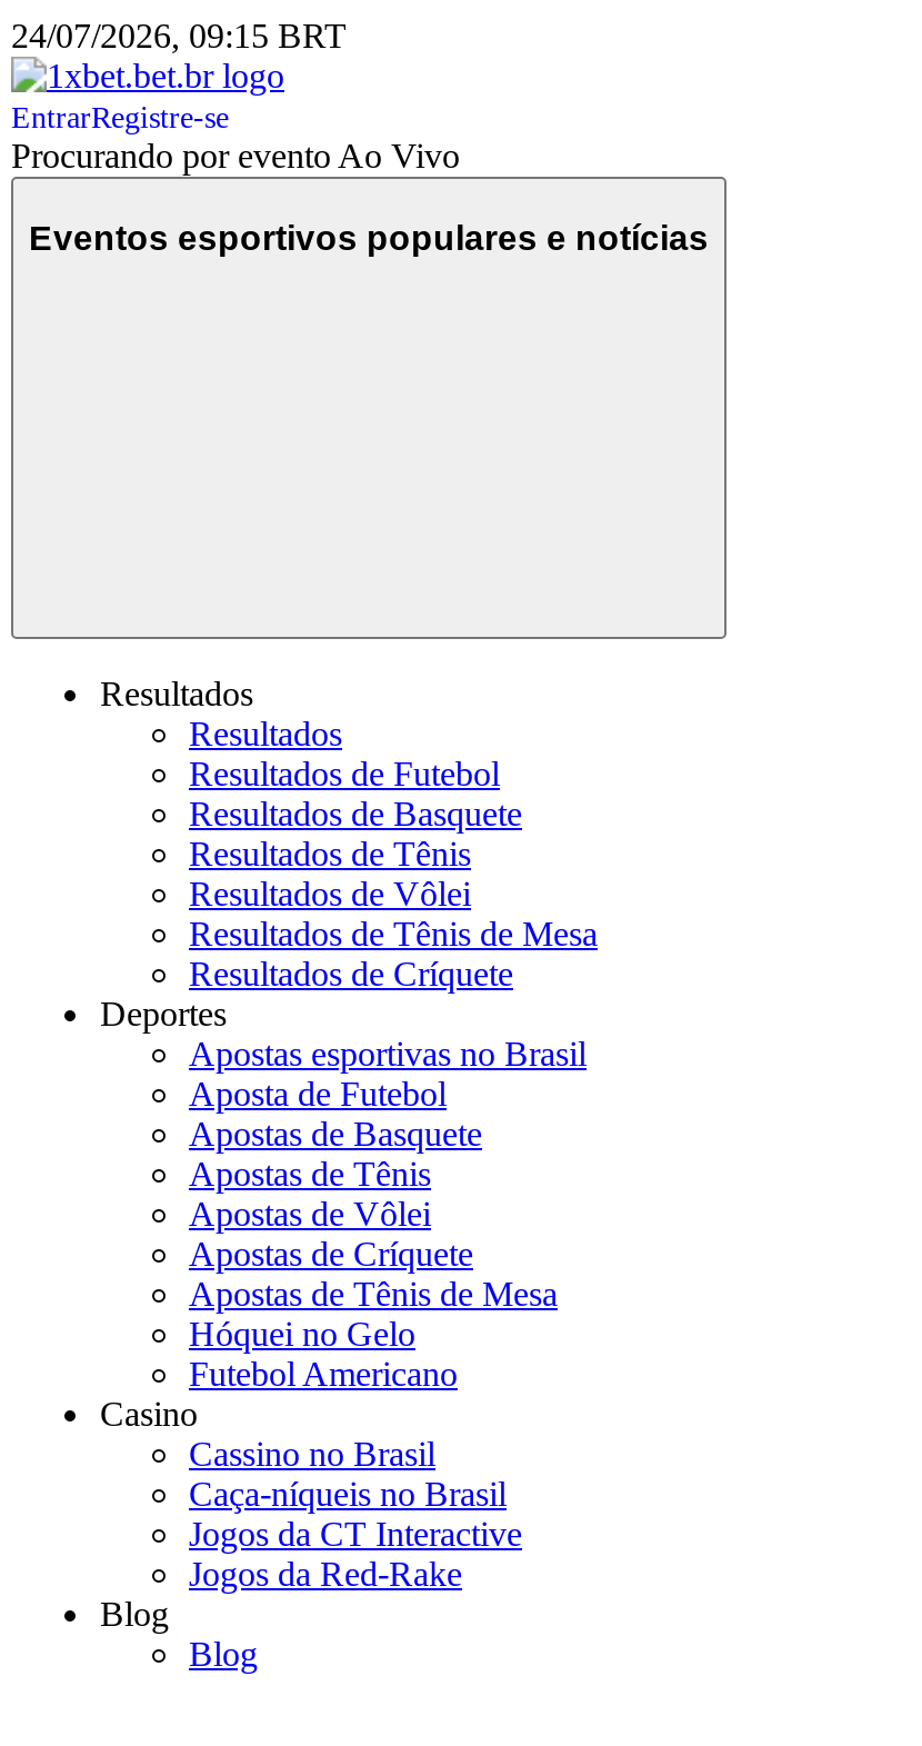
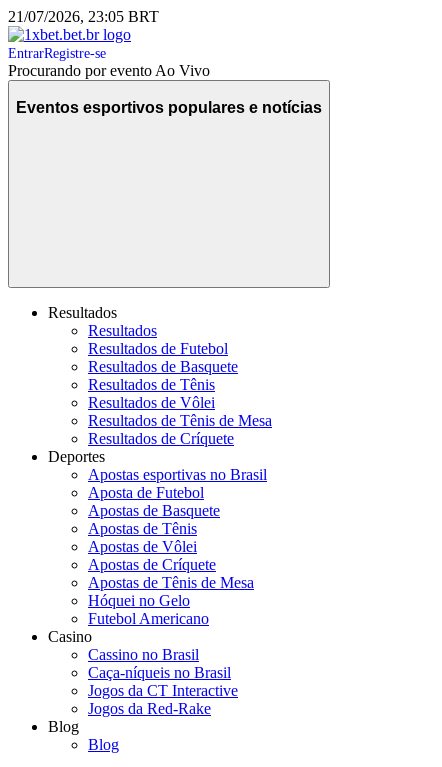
[11,17,347,54] 24/07/2026, 09:15 BRT -> [8,8,159,25] 21/07/2026, 23:05 BRT

